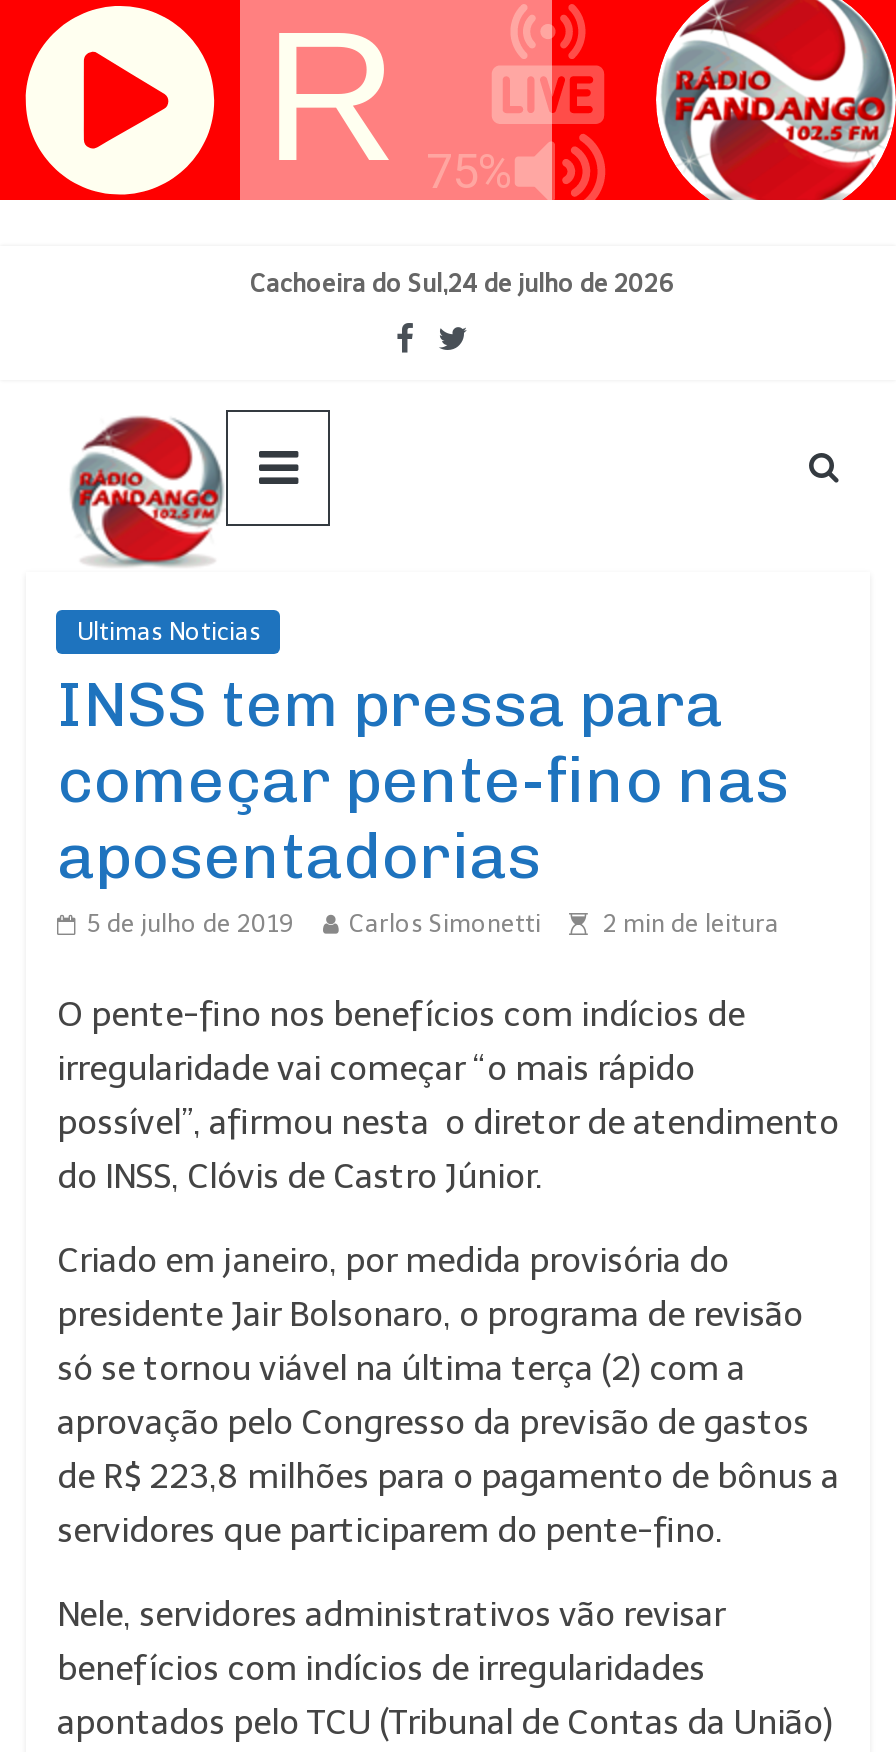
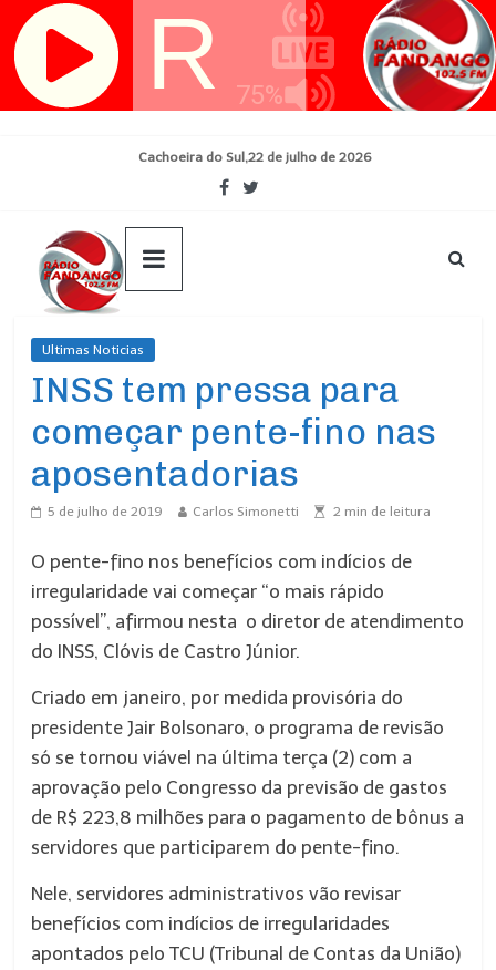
[250,270,674,298] Cachoeira do Sul,24 de julho de 2026 -> [139,149,373,165] Cachoeira do Sul,22 de julho de 2026

